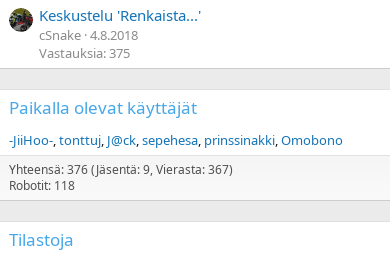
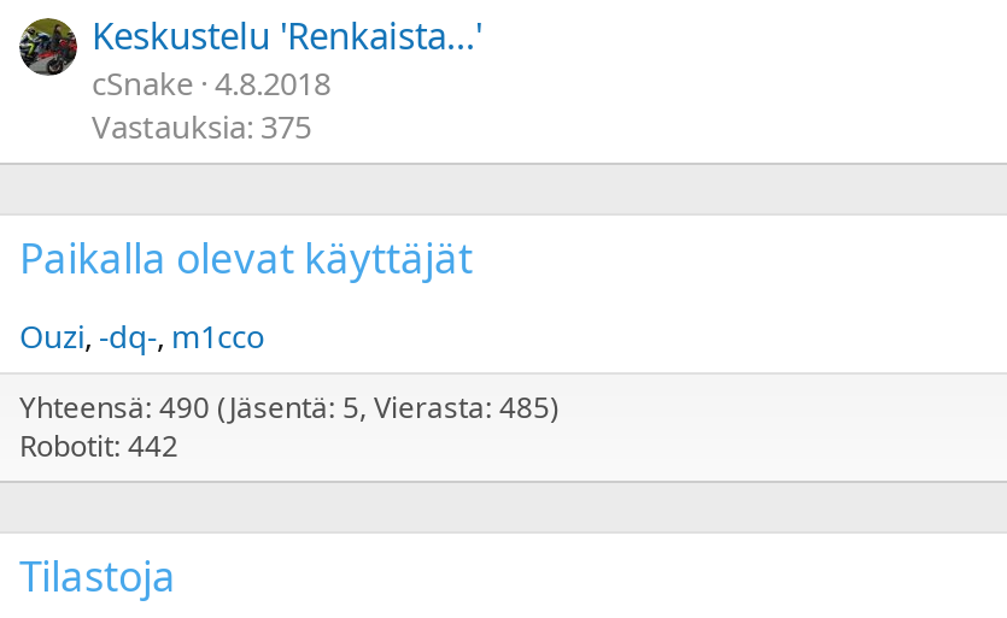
[9,131,343,149] -JiiHoo- tonttuj J@ck sepehesa prinssinakki Omobono -> [19,314,265,358] Ouzi -dq- m1cco
[9,161,233,194] Yhteensä: 376 (Jäsentä: 9, Vierasta: 367) | Robotit: 118 -> [19,387,560,466] Yhteensä: 490 (Jäsentä: 5, Vierasta: 485) | Robotit: 442

